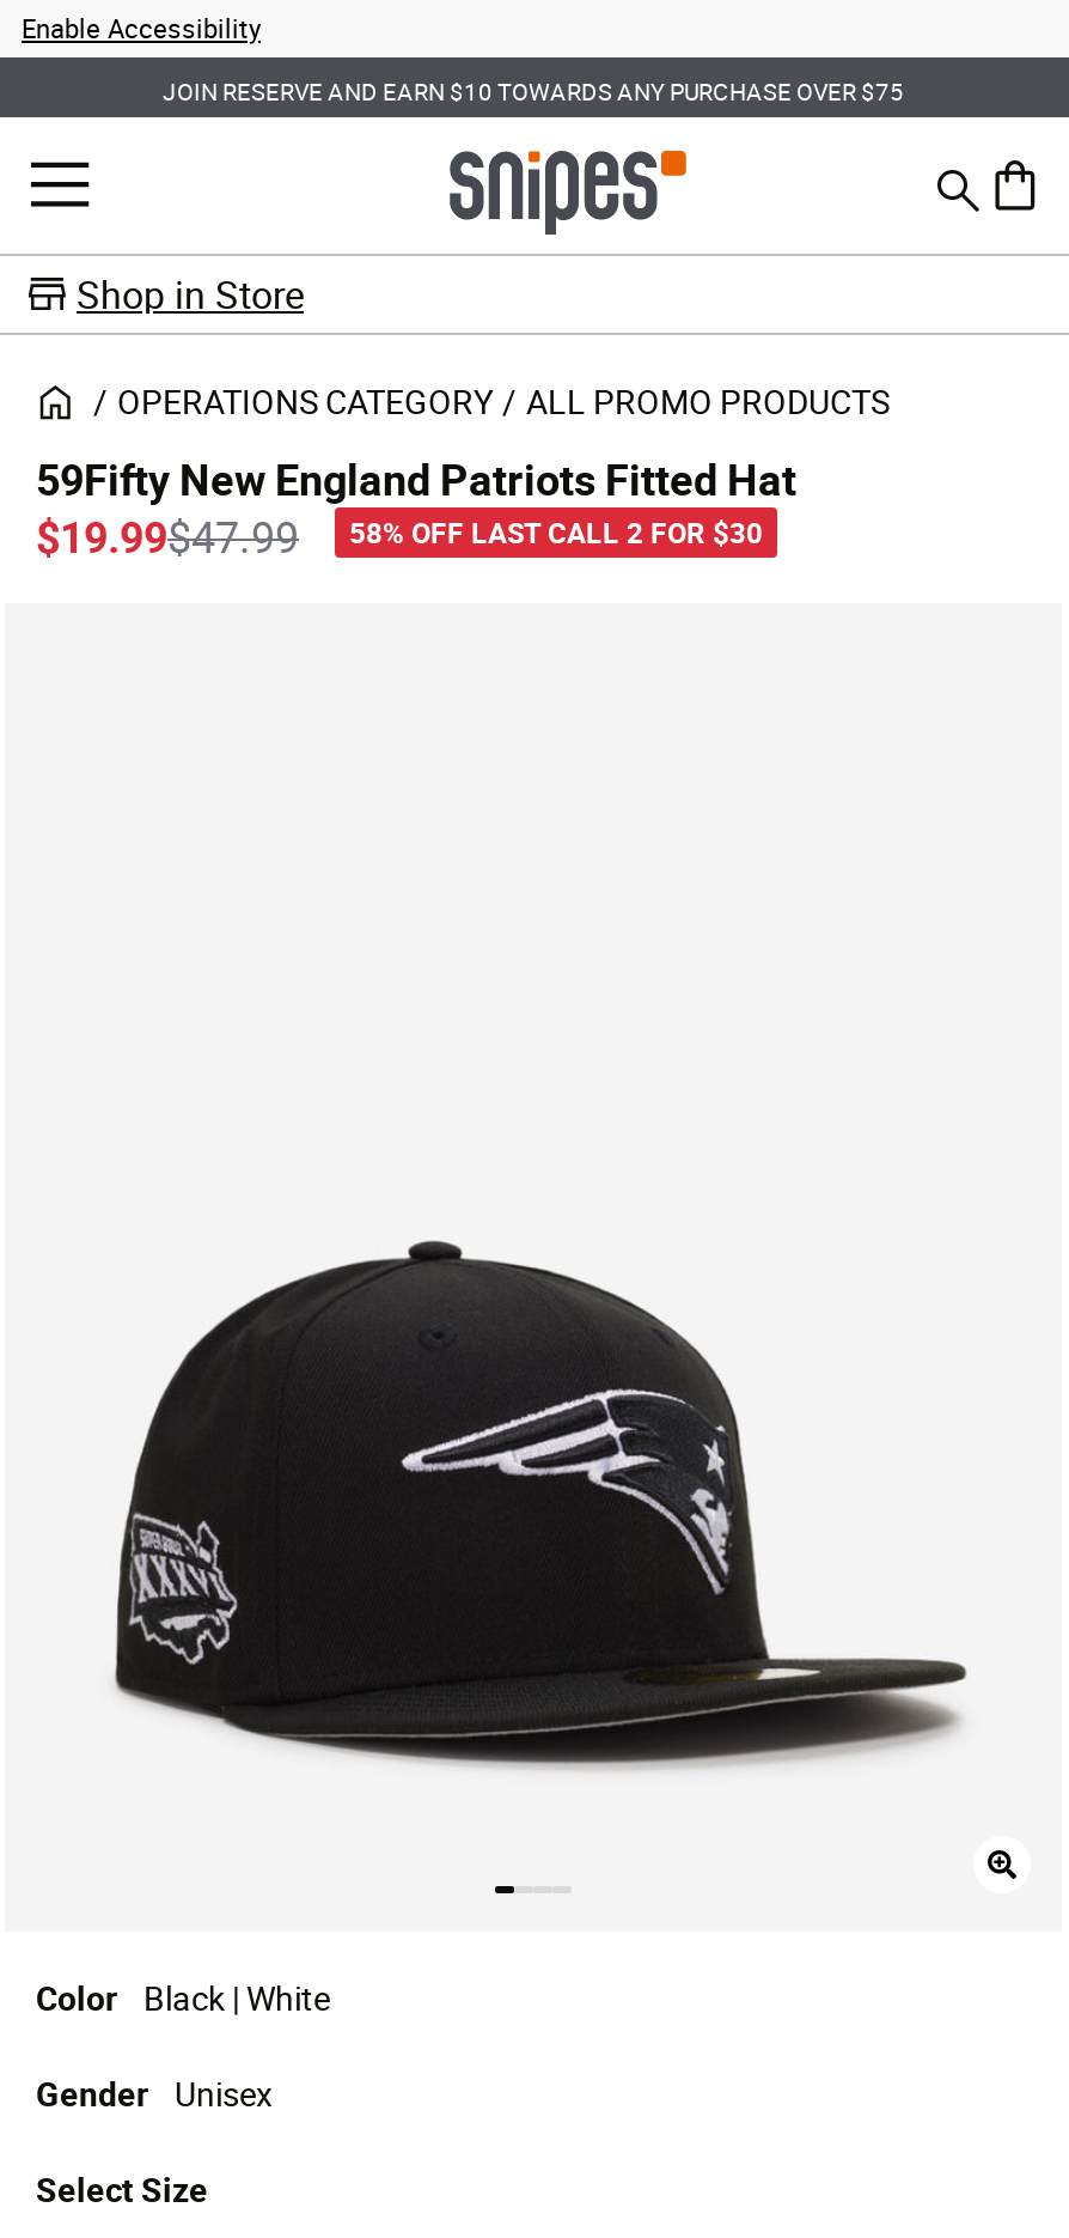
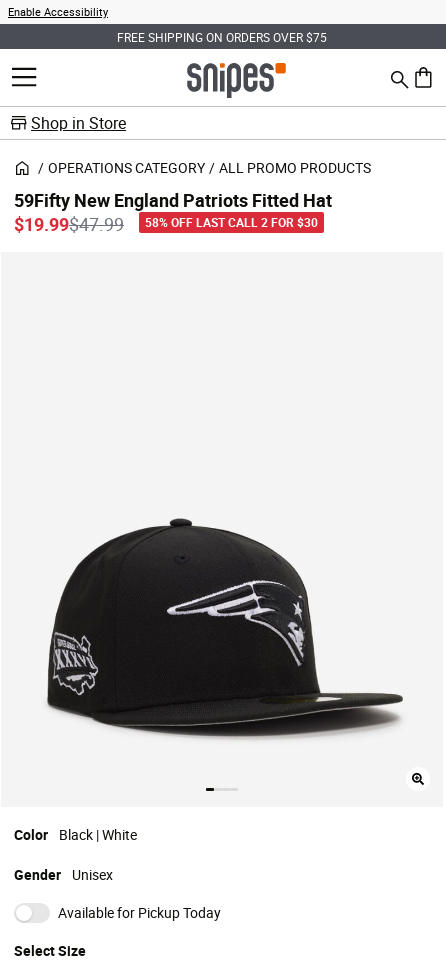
[163,73,904,107] JOIN RESERVE AND EARN $10 TOWARDS ANY PURCHASE OVER $75 -> [117,28,327,44] FREE SHIPPING ON ORDERS OVER $75
none -> [58,903,221,922] Available for Pickup Today

